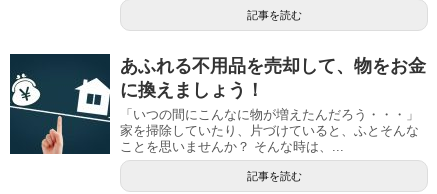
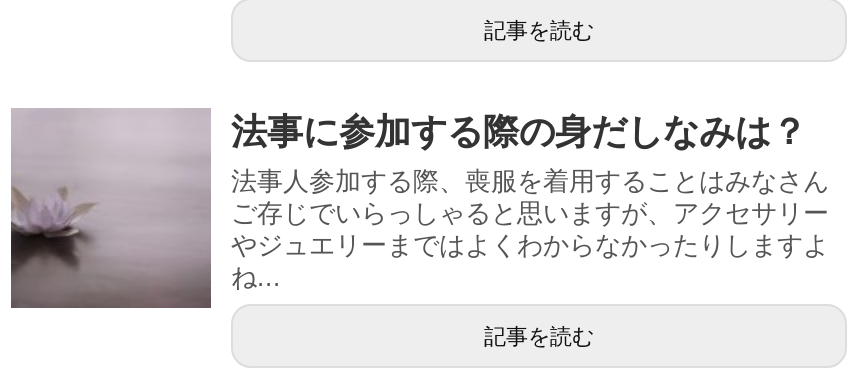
[9,53,426,155] [image] | あふれる不用品を売却して、物をお金 | に換えましょう！ | 「いつの間にこんなに物が増えたんだろう・・・」 | 家を掃除していたり、片づけていると、ふとそんな | ことを思いませんか？ そんな時は、... -> [9,108,829,310] [image] | 法事に参加する際の身だしなみは？ | 法事人参加する際、喪服を着用することはみなさん | ご存じでいらっしゃると思いますが、アクセサリー | やジュエリーまではよくわからなかったりしますよ | ね...

